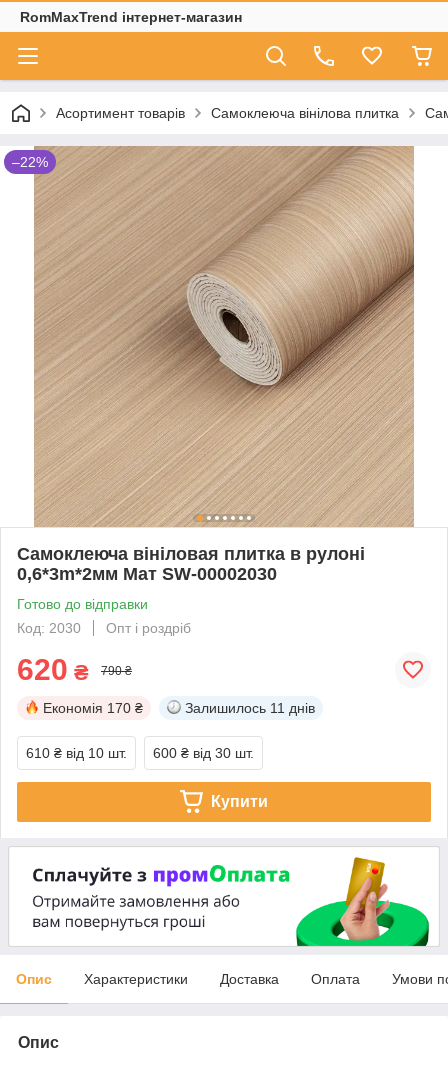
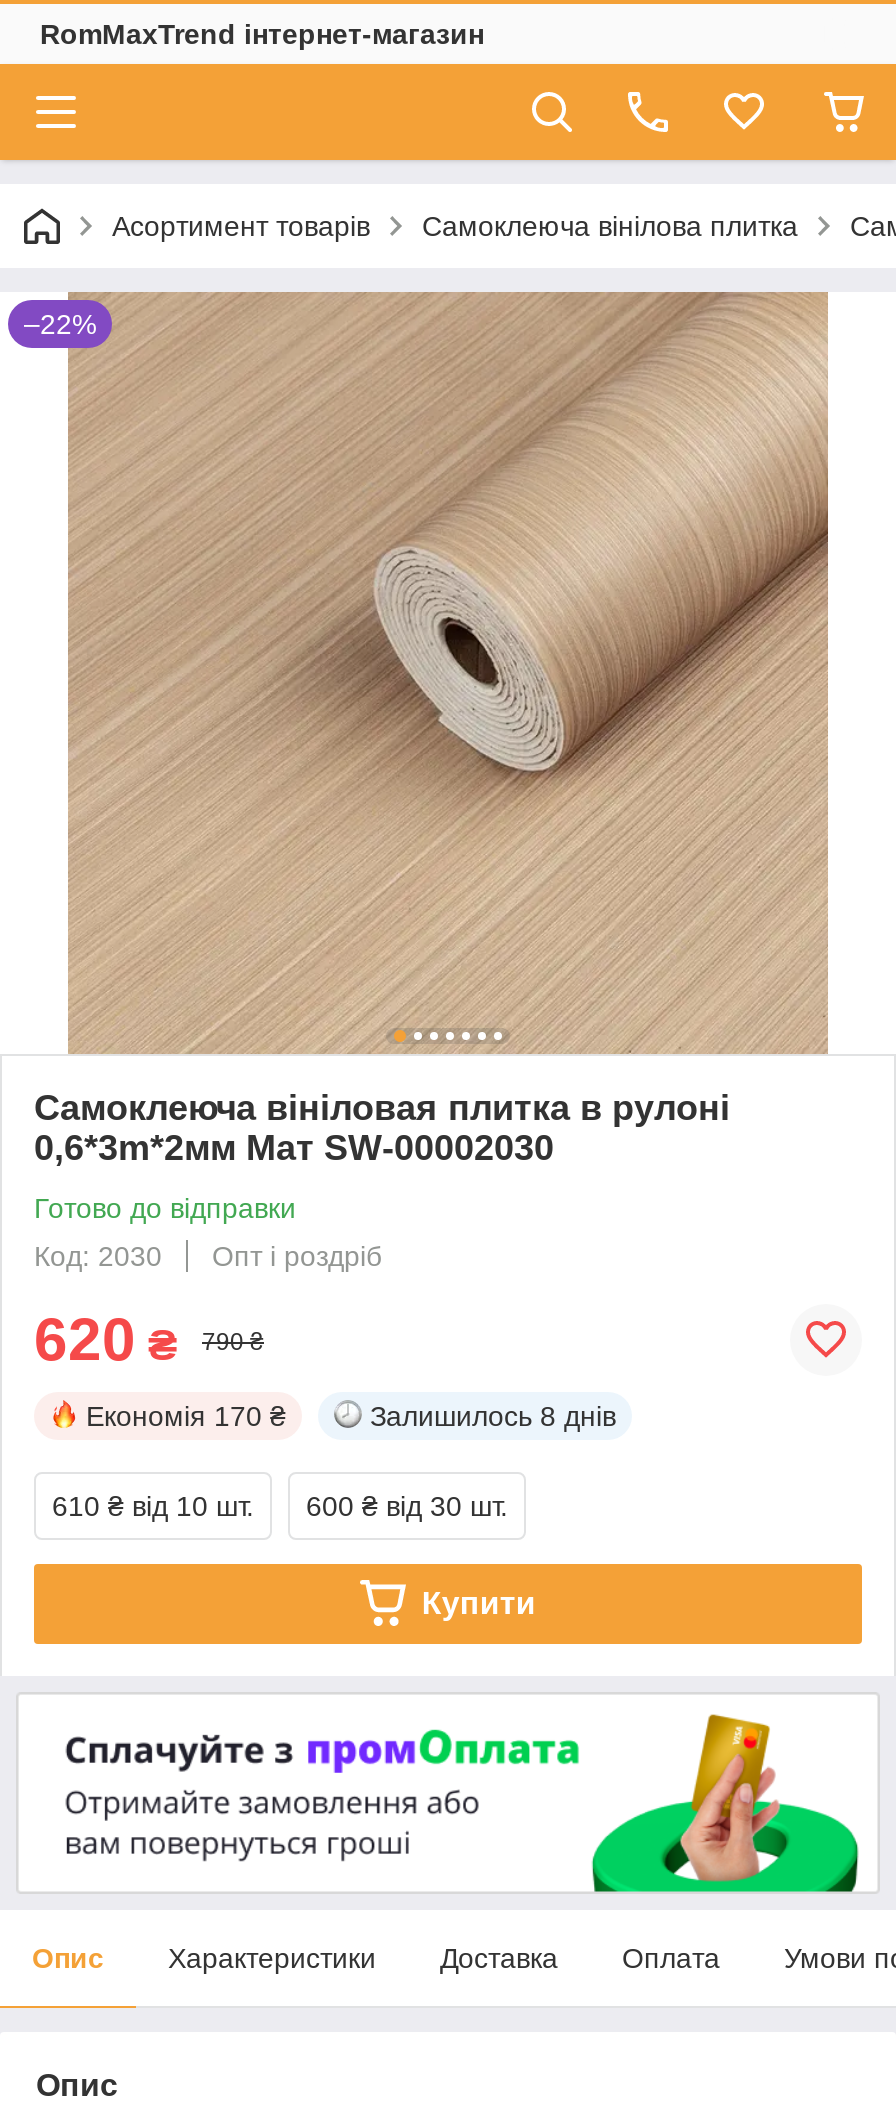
[185,700,315,716] Залишилось 11 днів -> [370,1400,616,1432] Залишилось 8 днів

